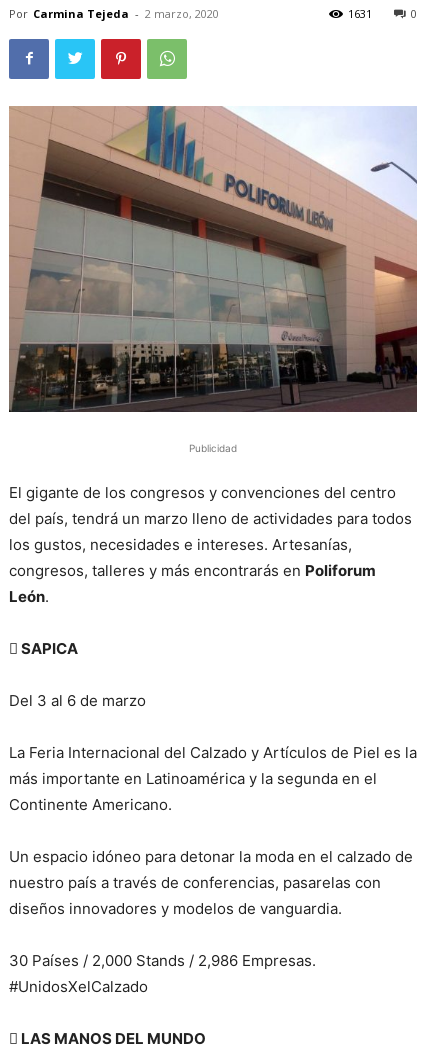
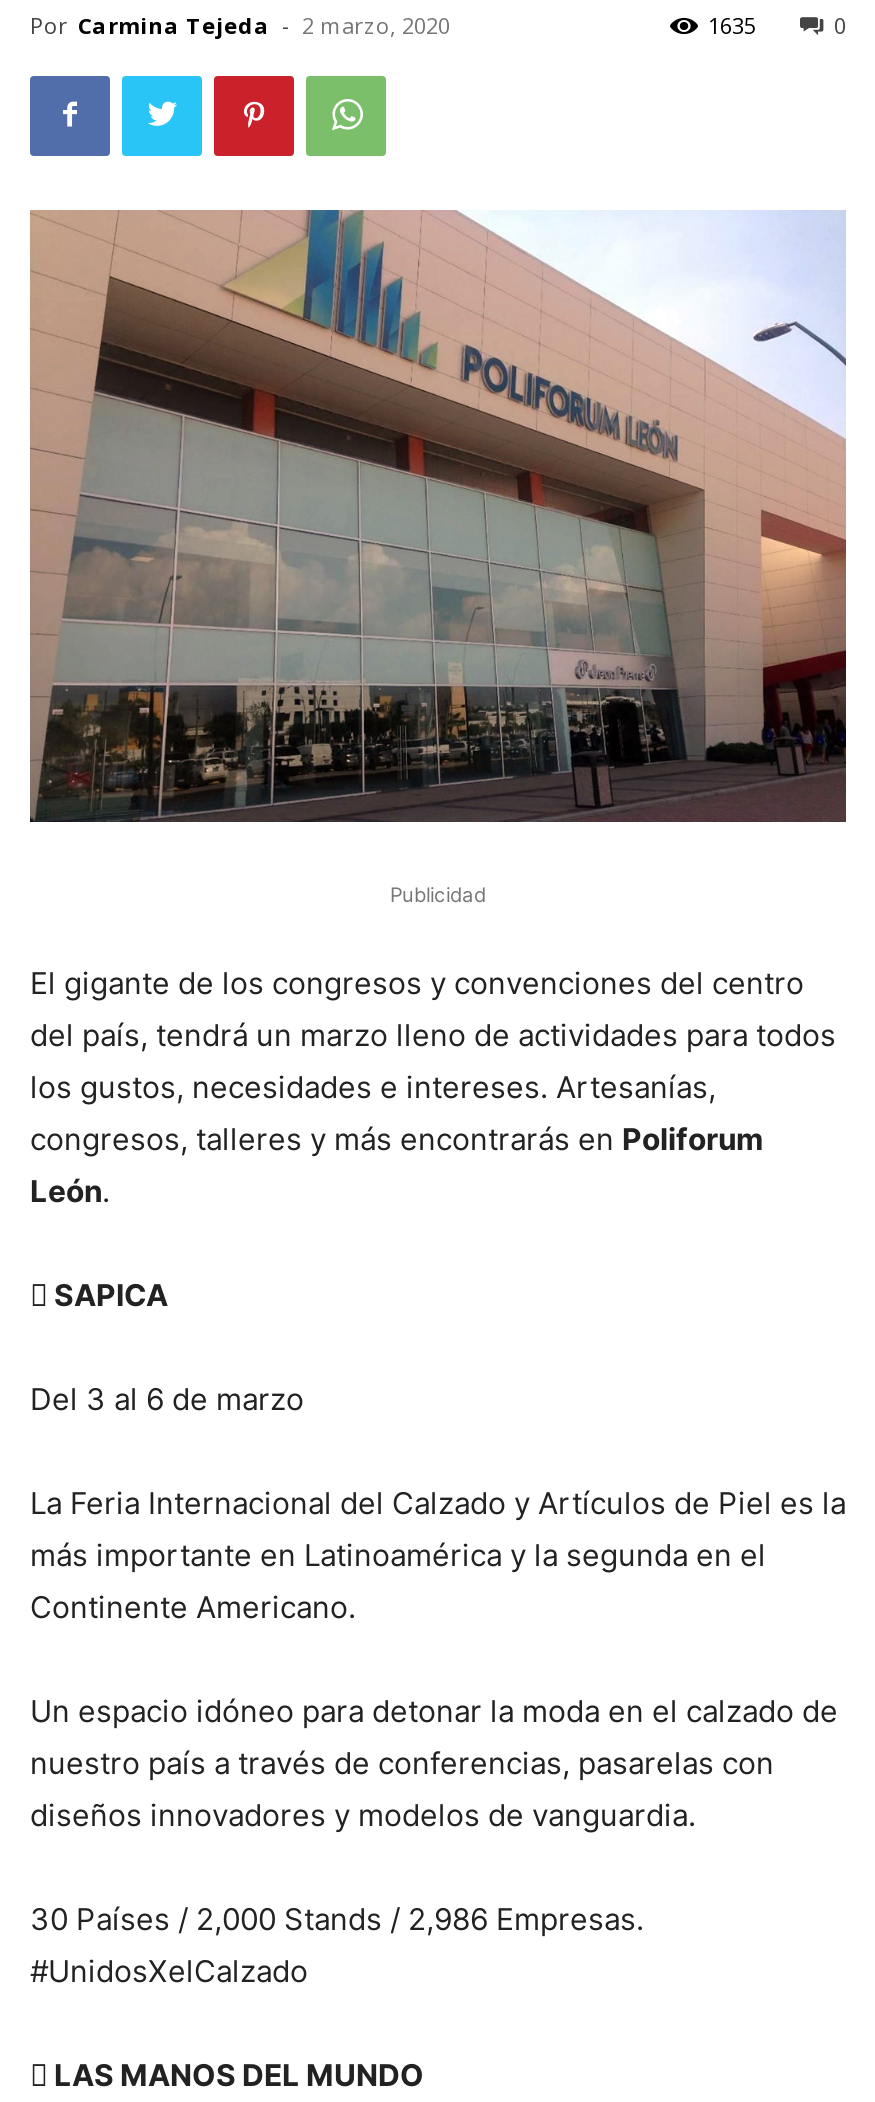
[348,6,372,21] 1631 -> [708,9,756,39] 1635

